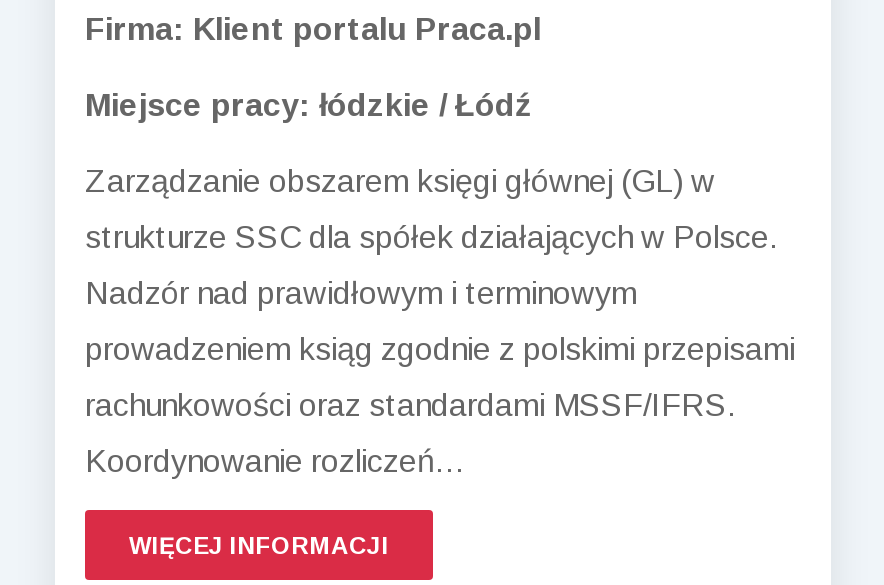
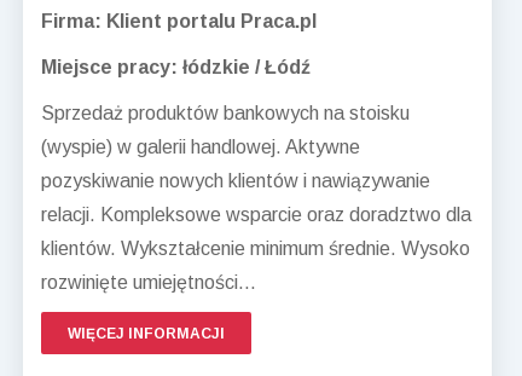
[85,164,715,198] Zarządzanie obszarem księgi głównej (GL) w -> [41,103,410,123] Sprzedaż produktów bankowych na stoisku
[85,220,779,254] strukturze SSC dla spółek działających w Polsce. -> [41,137,360,157] (wyspie) w galerii handlowej. Aktywne
[85,276,637,310] Nadzór nad prawidłowym i terminowym -> [41,171,430,191] pozyskiwanie nowych klientów i nawiązywanie
[85,332,795,366] prowadzeniem ksiąg zgodnie z polskimi przepisami -> [41,204,471,225] relacji. Kompleksowe wsparcie oraz doradztwo dla
[85,388,737,422] rachunkowości oraz standardami MSSF/IFRS. -> [41,238,470,259] klientów. Wykształcenie minimum średnie. Wysoko
[85,444,465,478] Koordynowanie rozliczeń... -> [41,272,256,293] rozwinięte umiejętności...

